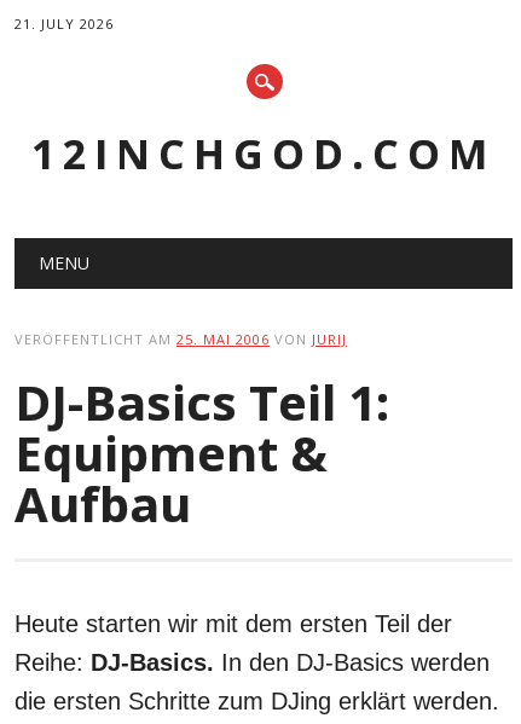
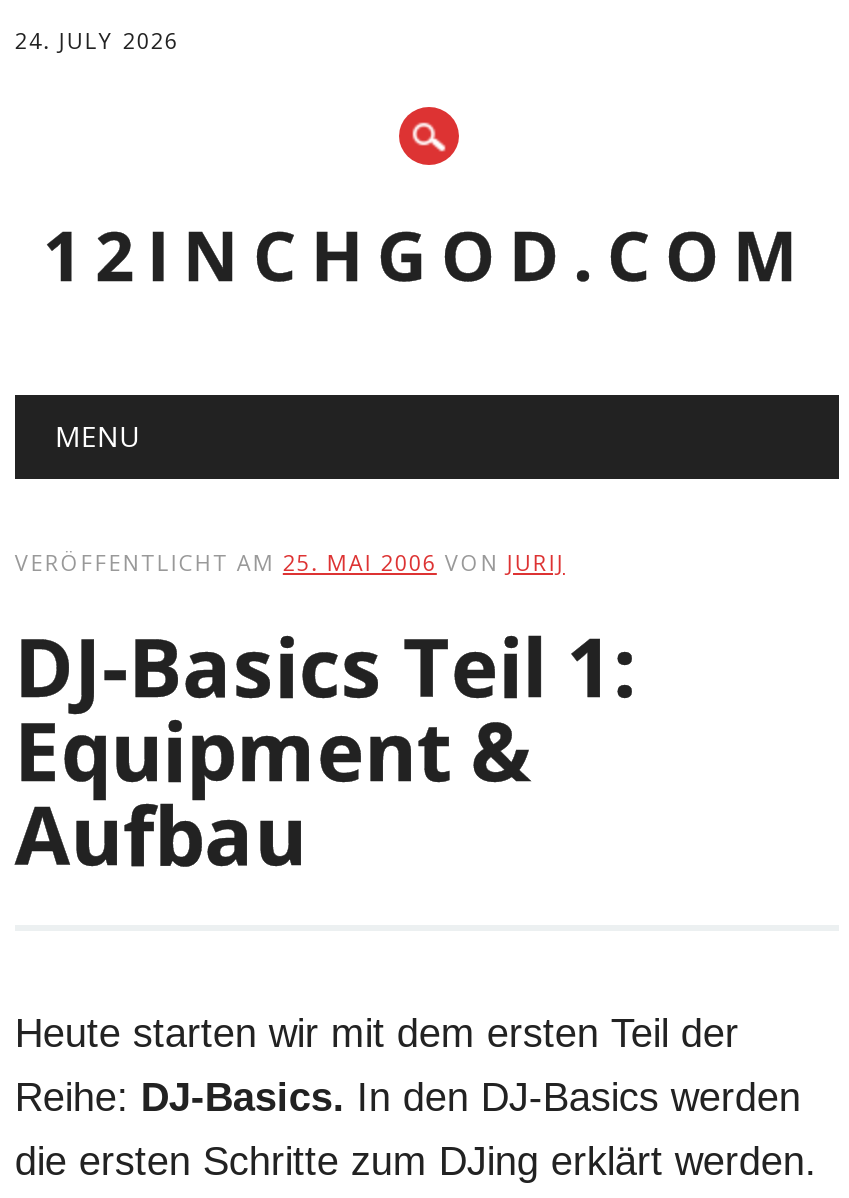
[14,15,114,33] 21. JULY 2026 -> [15,25,179,55] 24. JULY 2026

